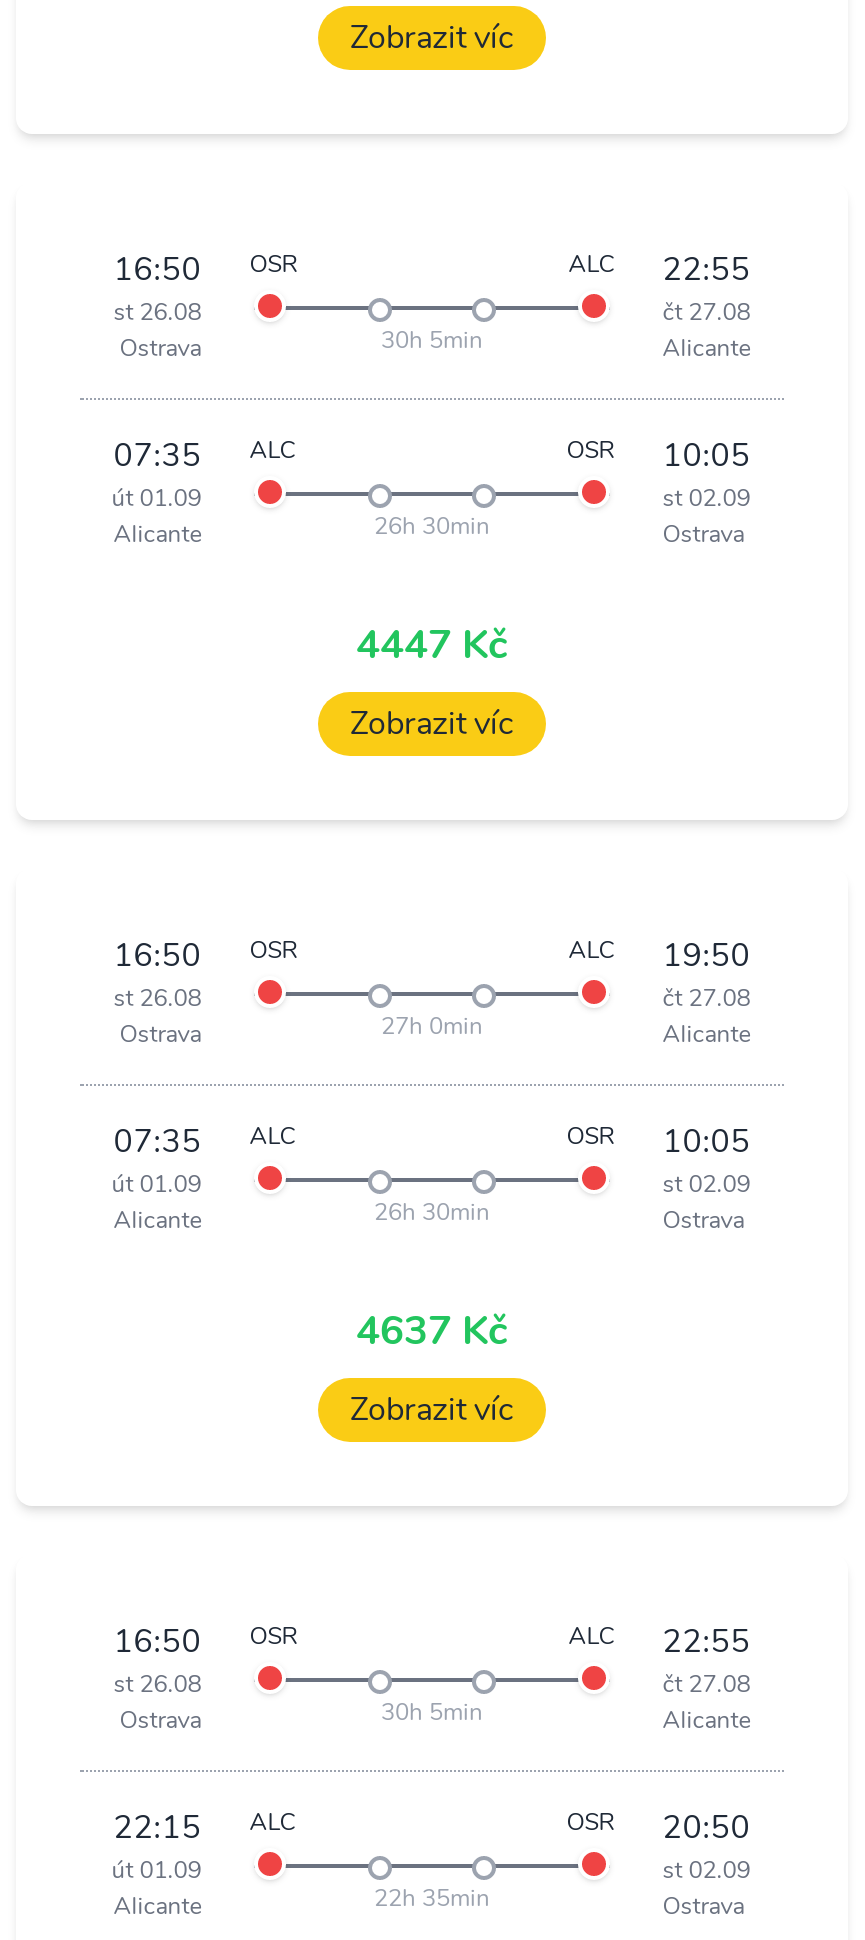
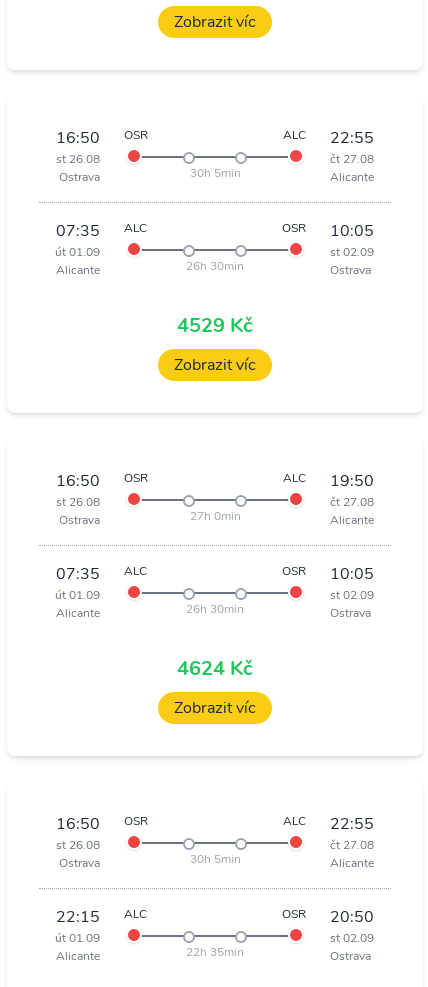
[356,618,508,672] 4447 Kč -> [177,312,253,339] 4529 Kč
[356,1304,508,1358] 4637 Kč -> [177,655,253,682] 4624 Kč

